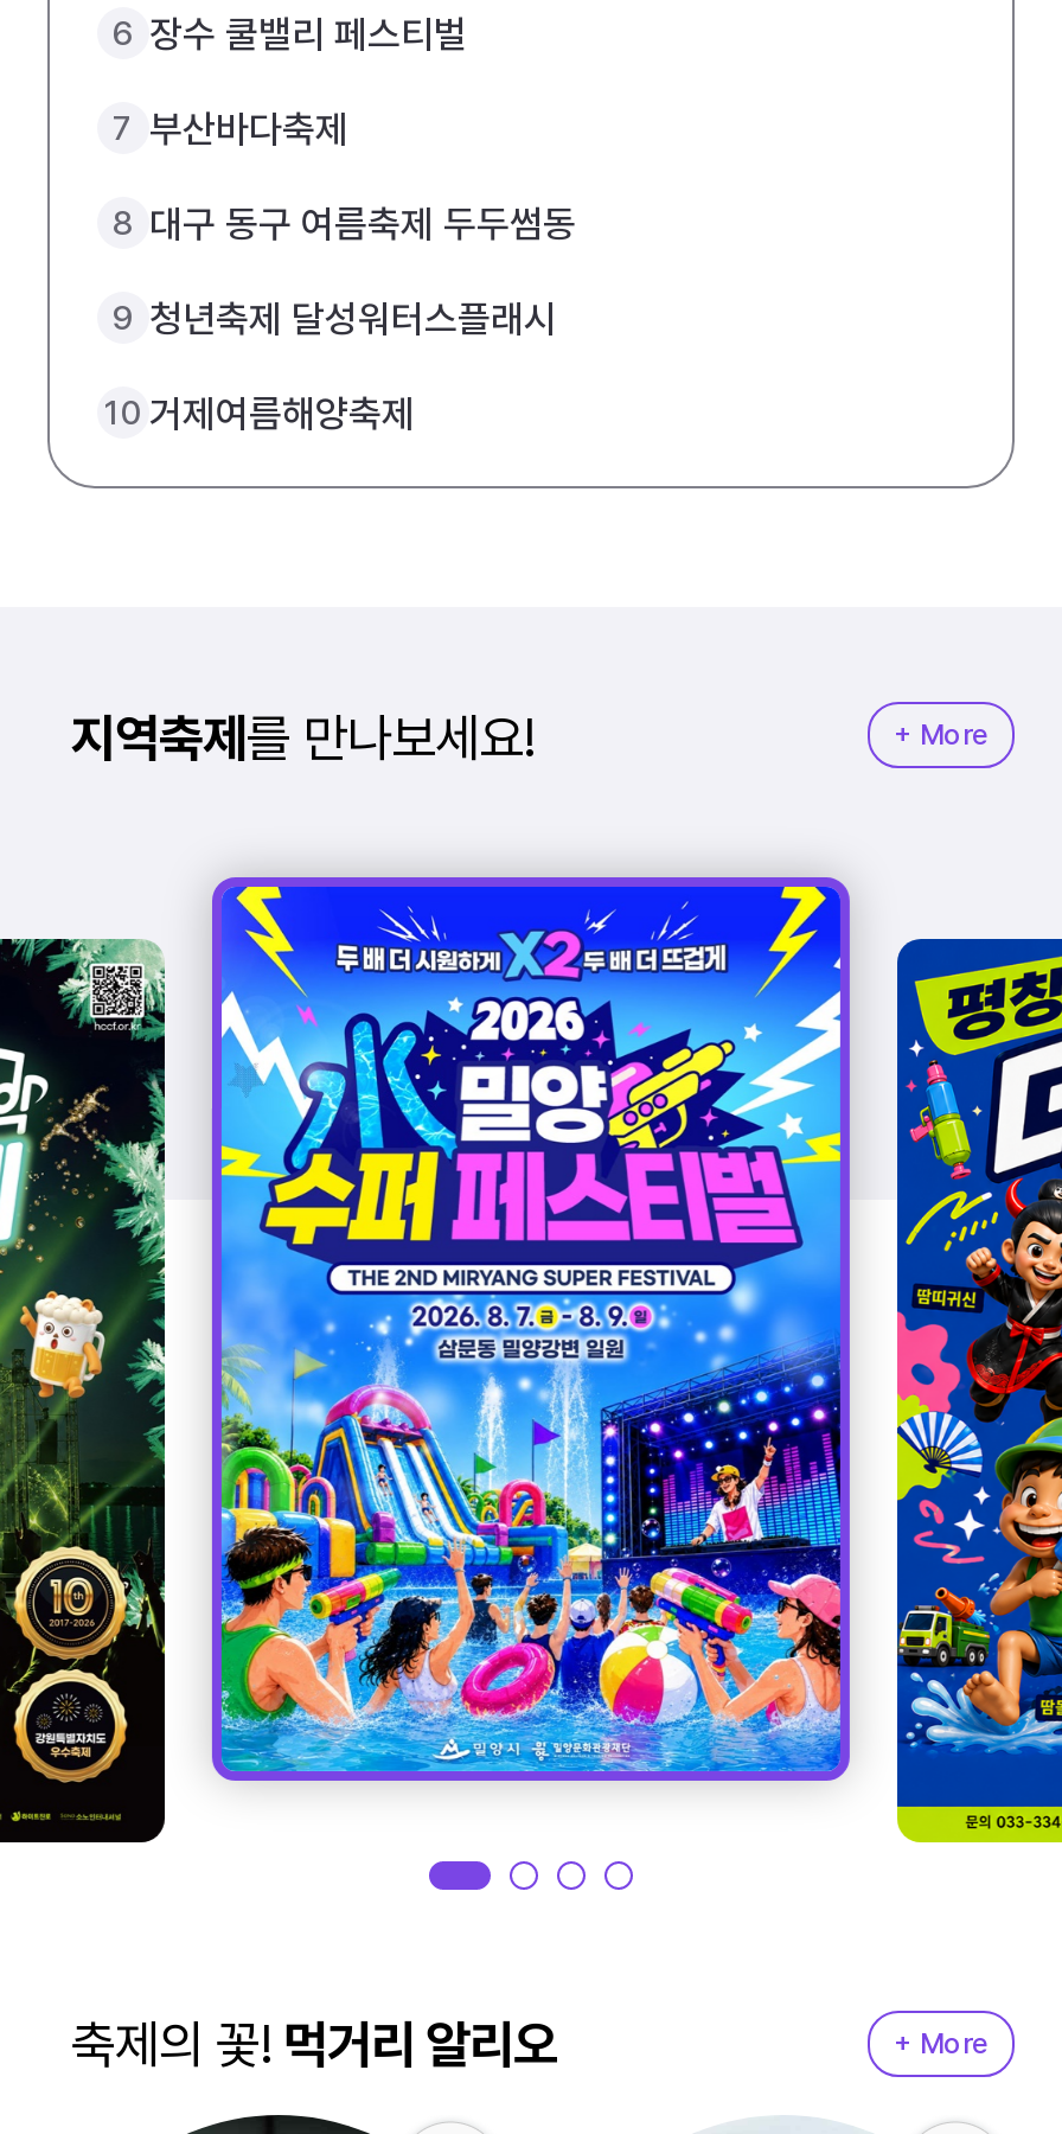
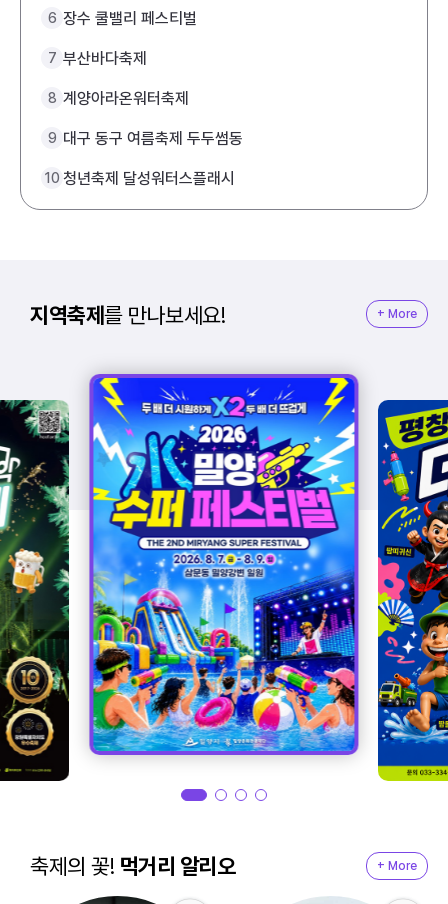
[113,201,576,246] 8 대구 동구 여름축제 두두썸동 -> [47,89,189,108] 8 계양아라온워터축제
[113,296,557,341] 9 청년축제 달성워터스플래시 -> [47,129,243,148] 9 대구 동구 여름축제 두두썸동
[104,391,415,436] 10 거제여름해양축제 -> [44,169,235,188] 10 청년축제 달성워터스플래시

